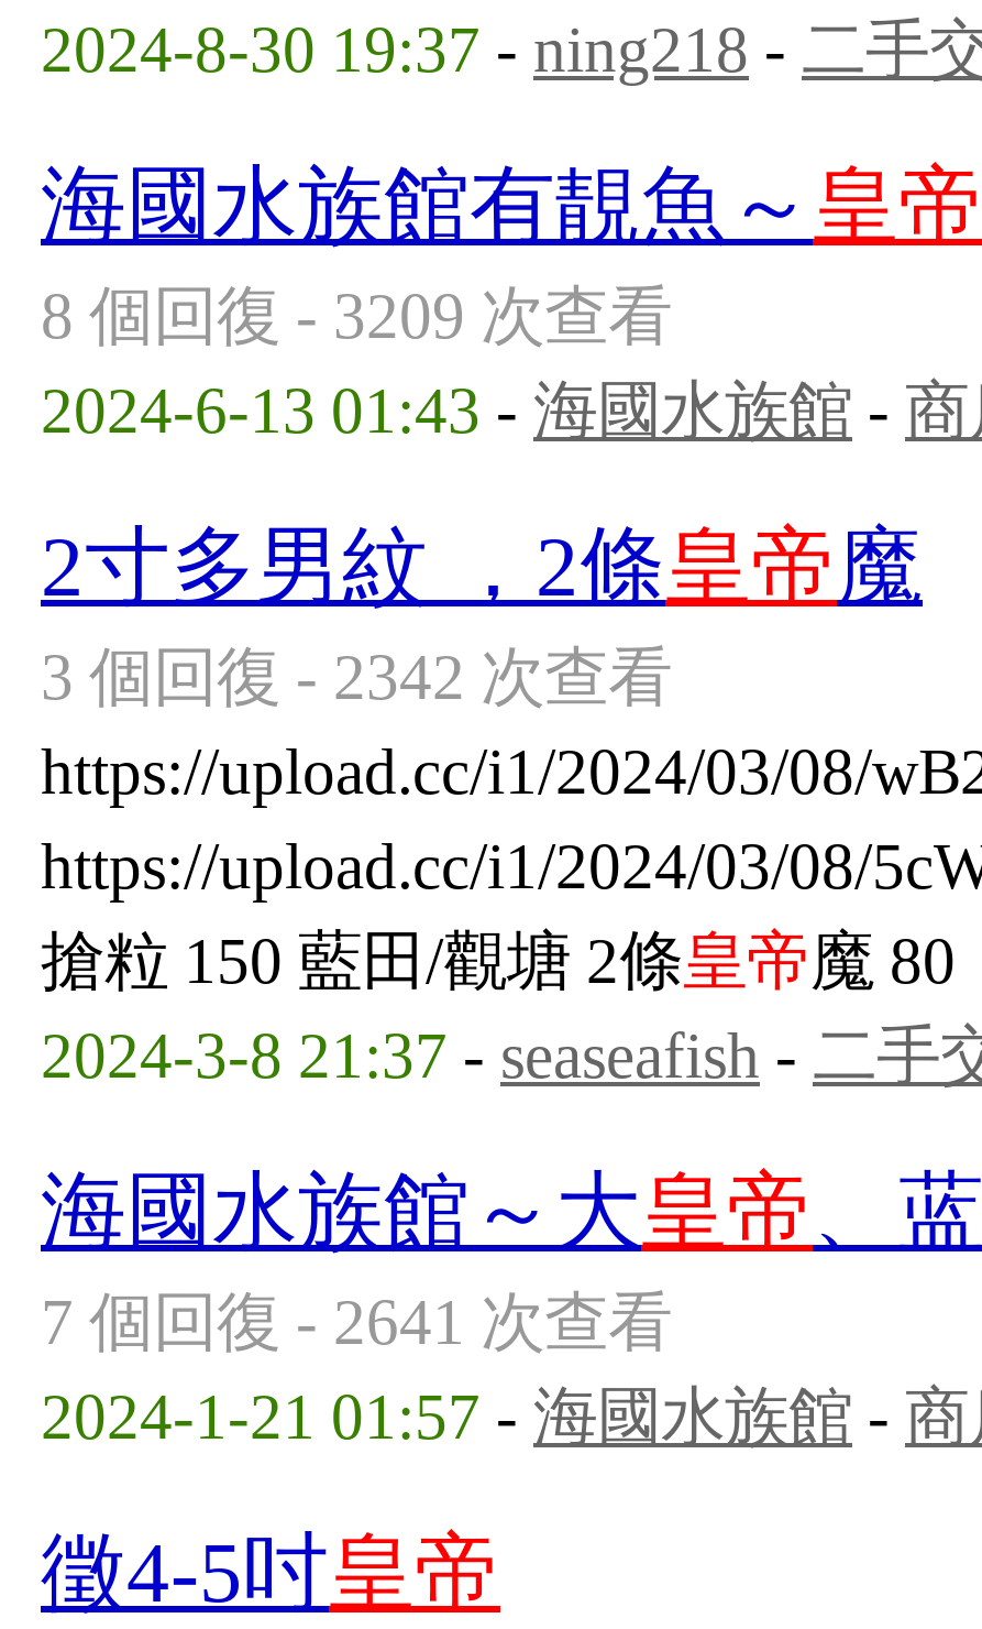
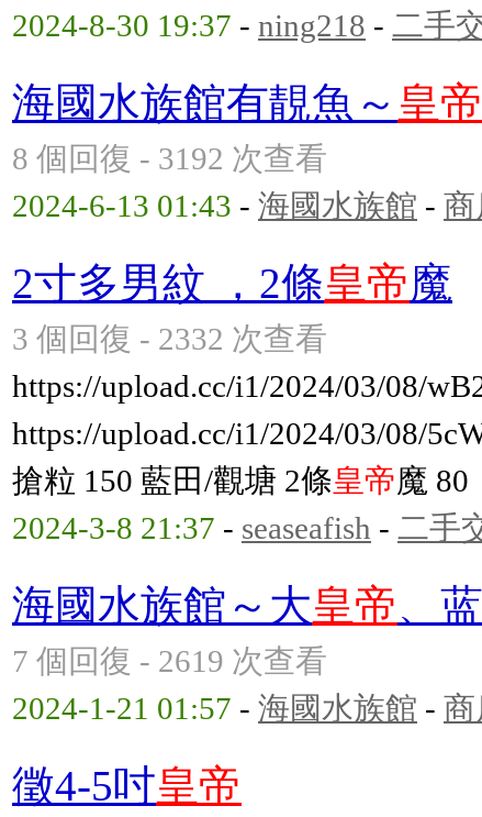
[41,281,672,351] 8 個回復 - 3209 次查看 -> [12,141,327,176] 8 個回復 - 3192 次查看
[41,642,672,712] 3 個回復 - 2342 次查看 -> [12,321,327,356] 3 個回復 - 2332 次查看
[41,1287,672,1357] 7 個回復 - 2641 次查看 -> [12,643,327,678] 7 個回復 - 2619 次查看

